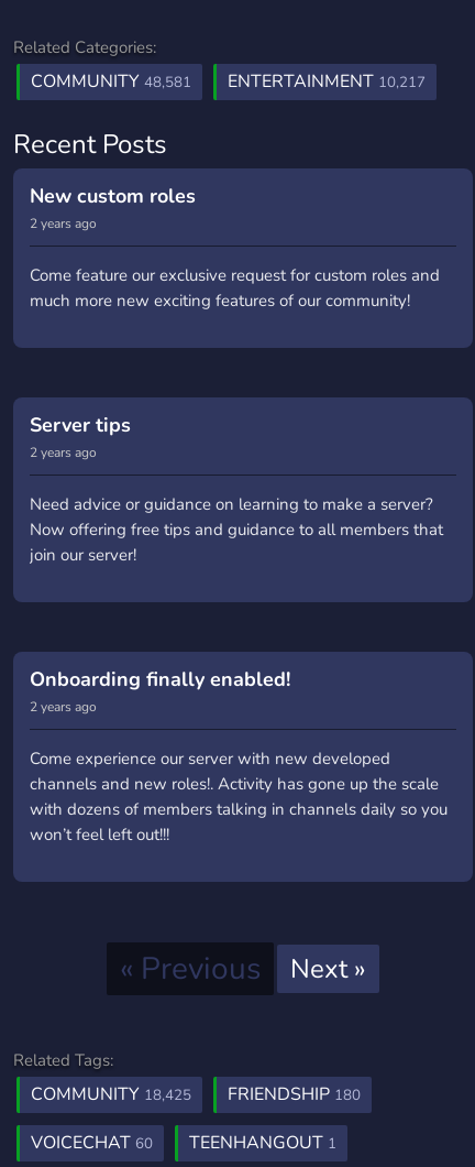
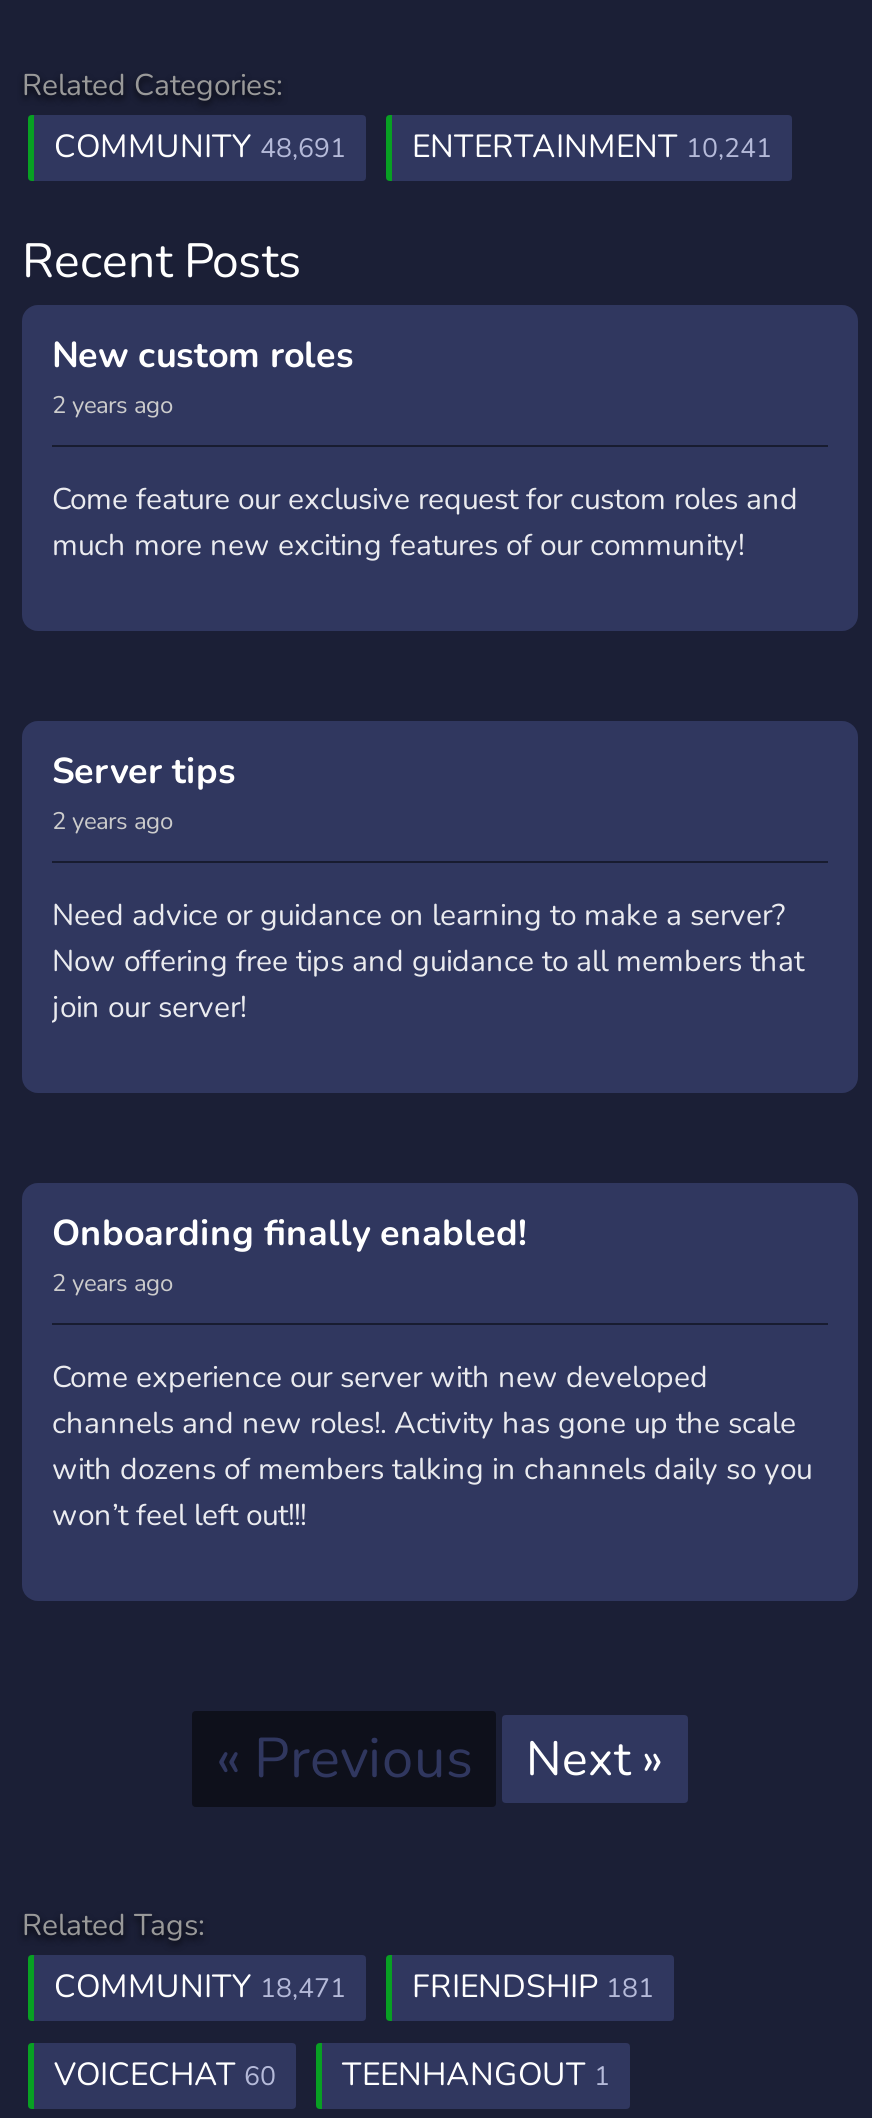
[31,69,191,94] COMMUNITY 48,581 -> [54,125,346,169] COMMUNITY 48,691
[228,69,426,94] ENTERTAINMENT 10,217 -> [412,125,772,169] ENTERTAINMENT 10,241
[31,1082,191,1106] COMMUNITY 18,425 -> [54,1965,346,2009] COMMUNITY 18,471
[228,1082,361,1106] FRIENDSHIP 180 -> [412,1965,654,2009] FRIENDSHIP 181

